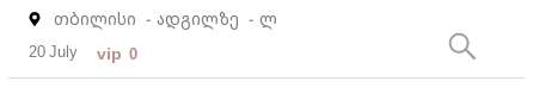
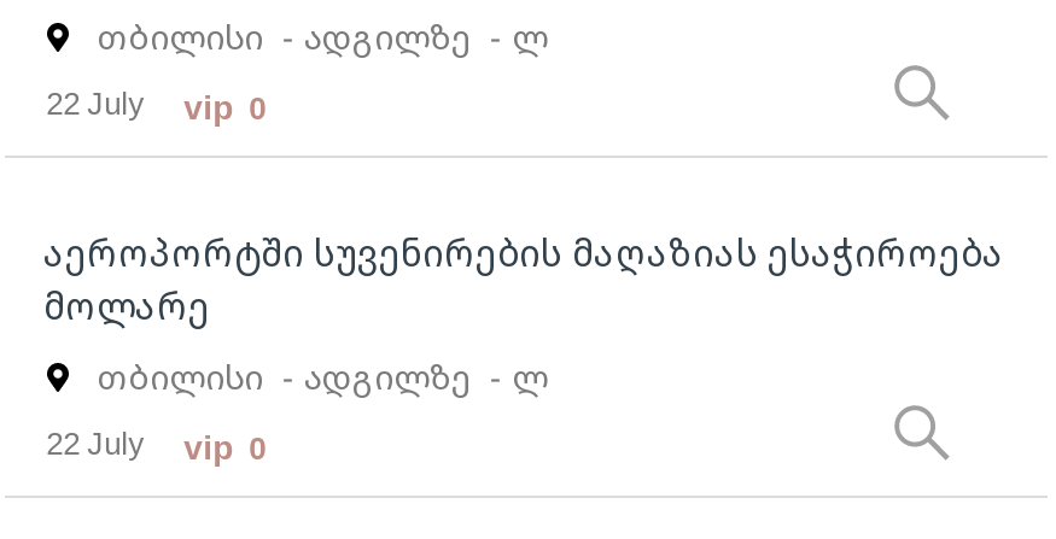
[29,41,78,62] 20 July -> [43,81,1004,465] 22 July | vip 0 | აეროპორტში სუვენირების მაღაზიას ესაჭიროება | მოლარე | თბილისი - ადგილზე - ლ | 22 July

